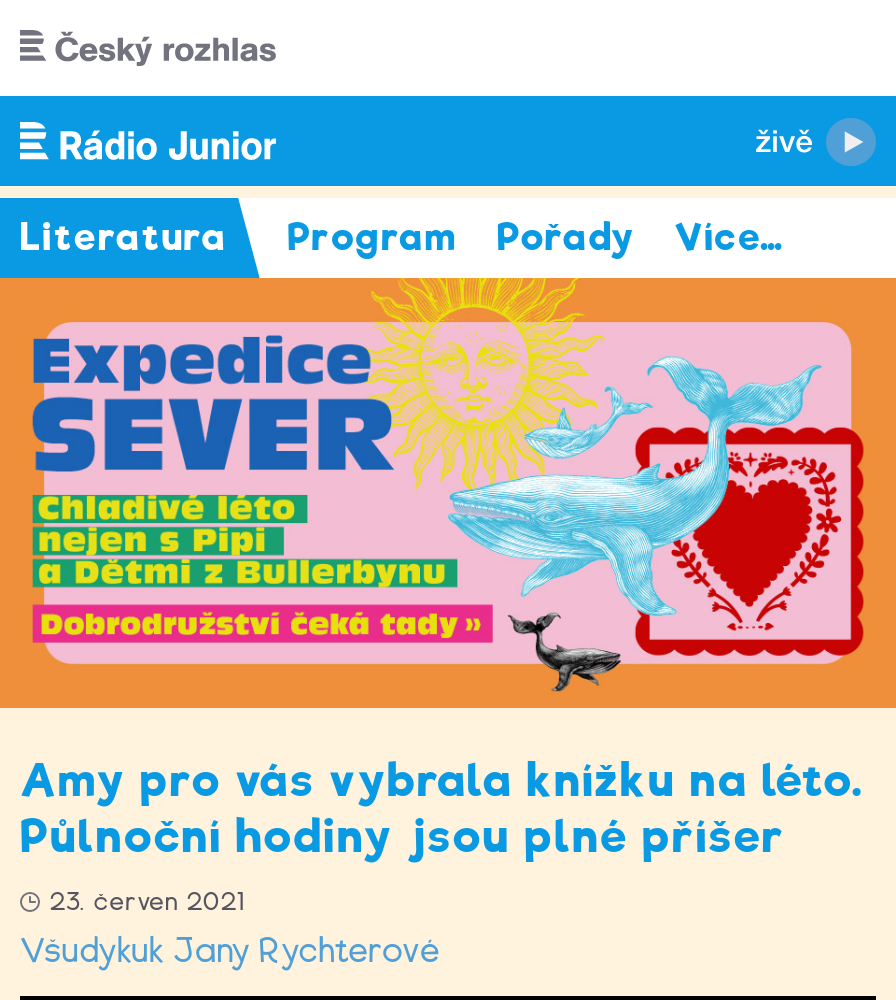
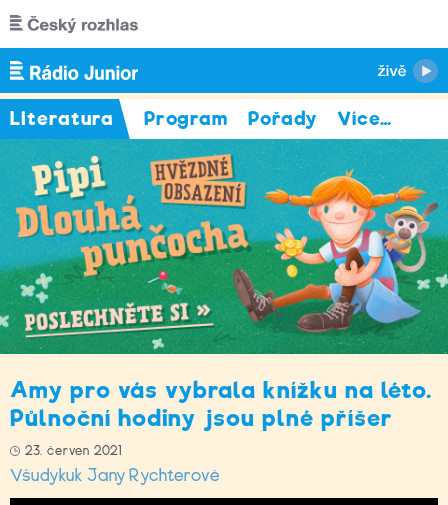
[6,276,890,710] [image] -> [3,138,445,355] [image]

